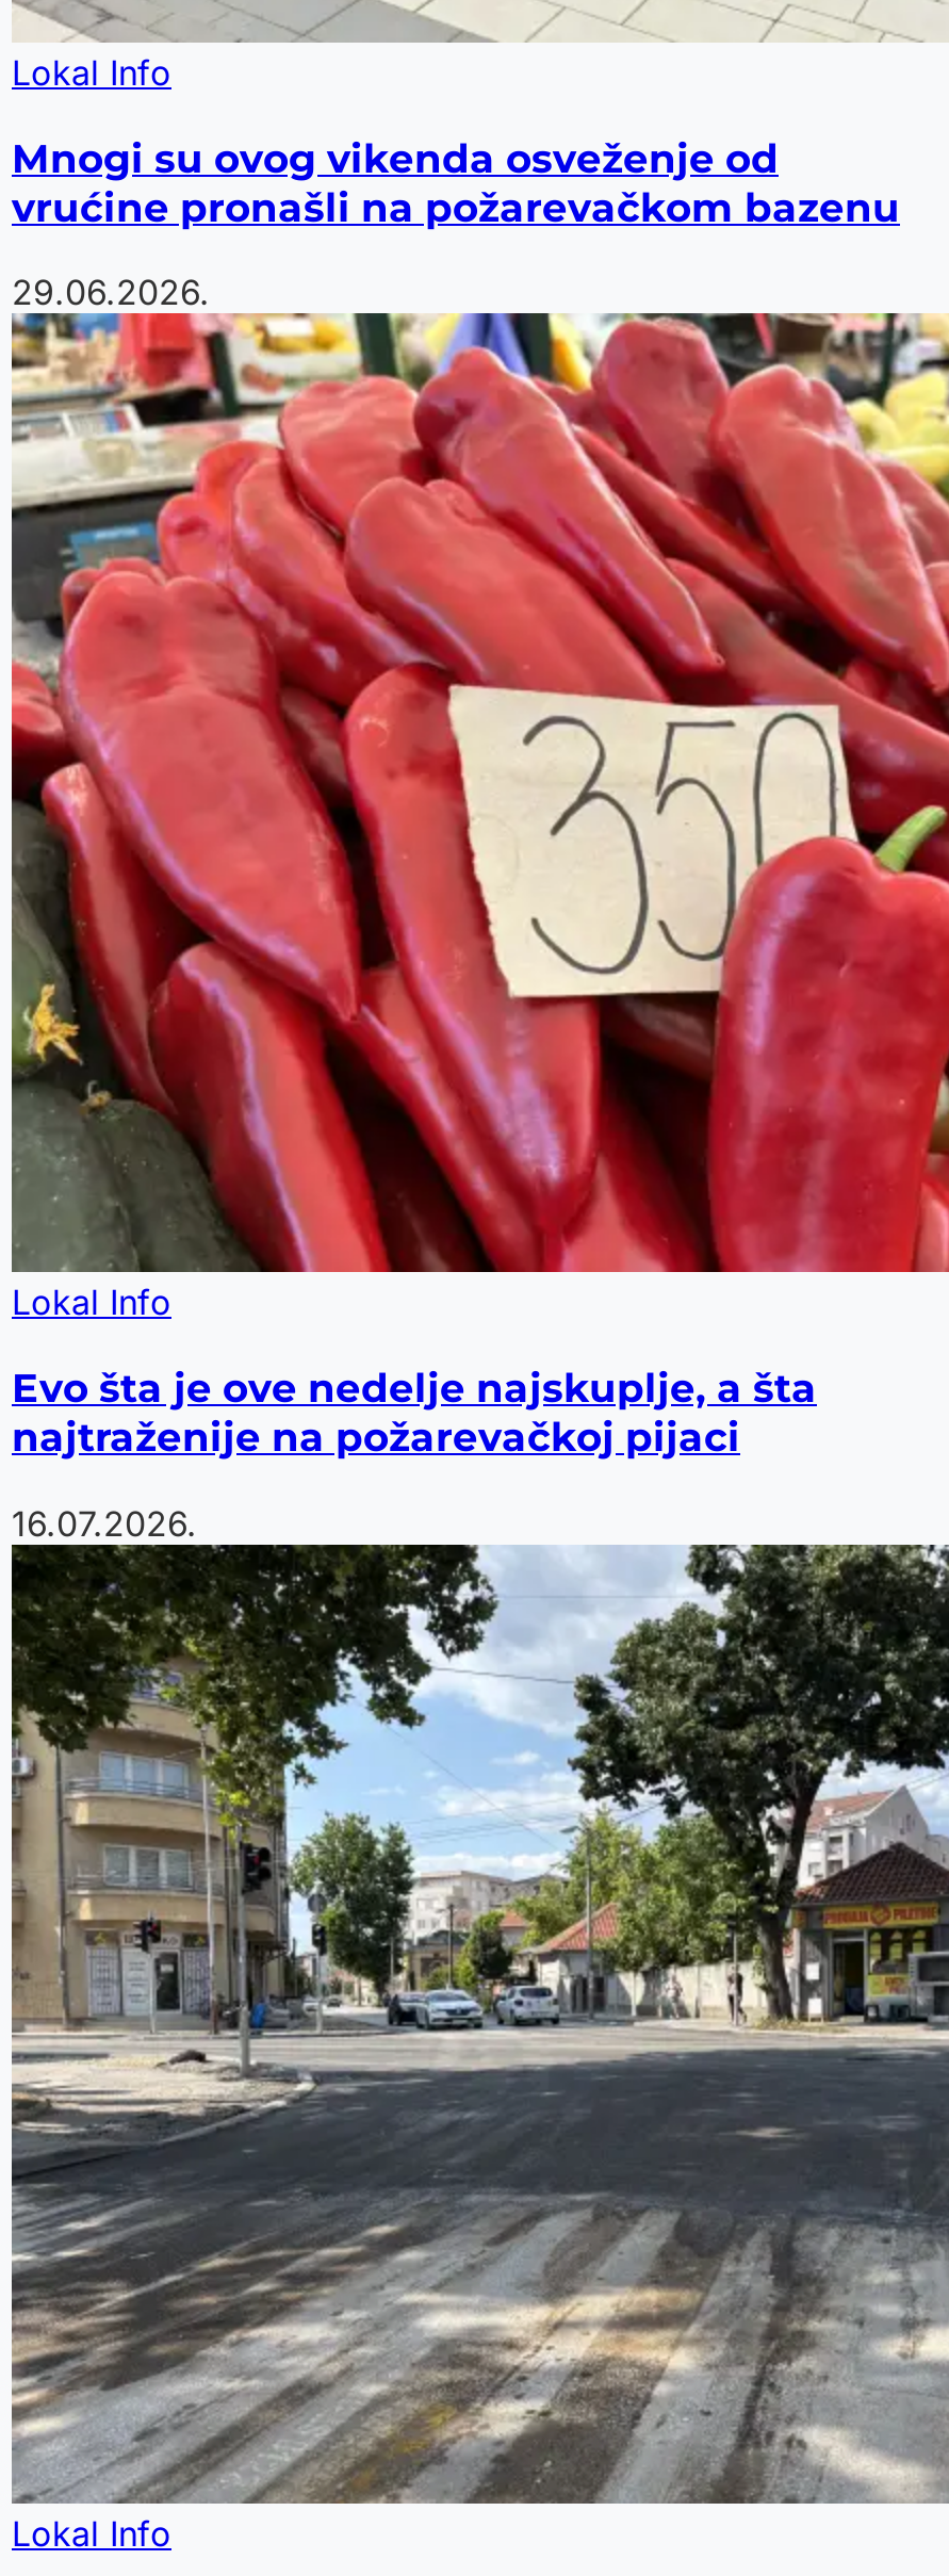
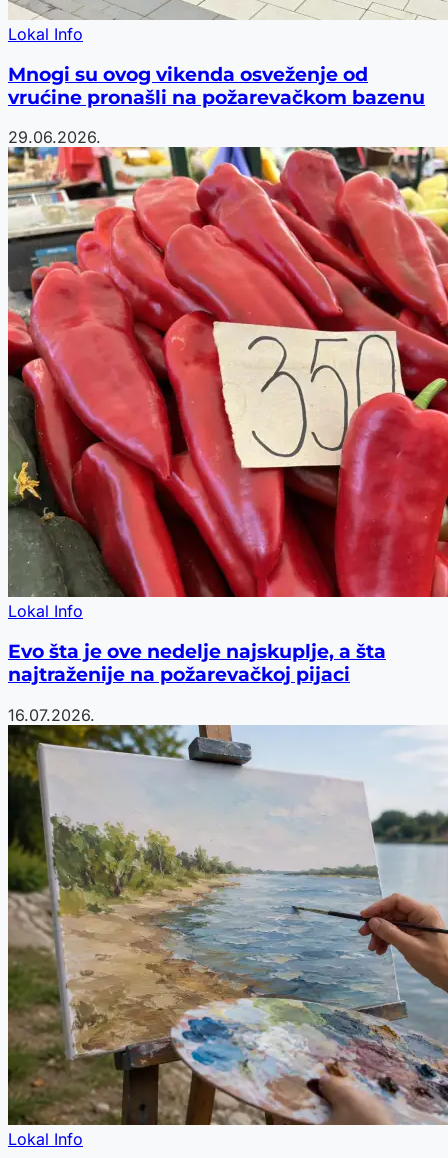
[10,1543,943,2504] [image] -> [8,724,445,1125] [image]

